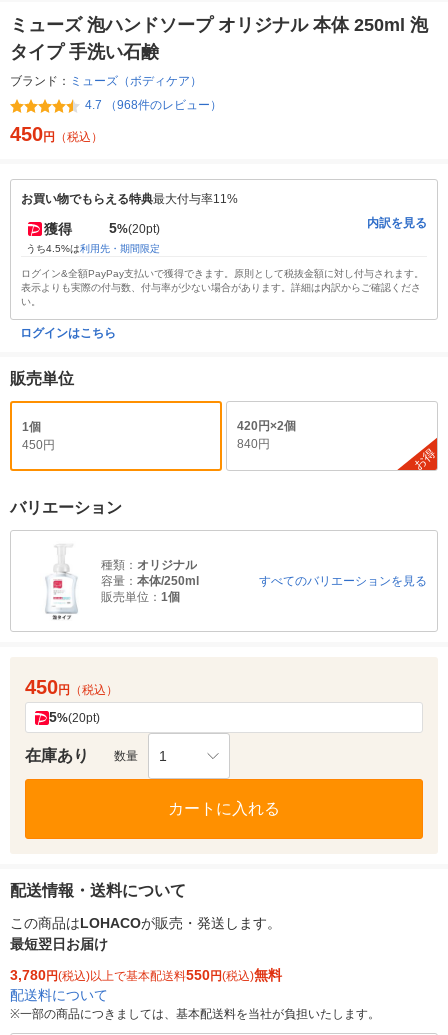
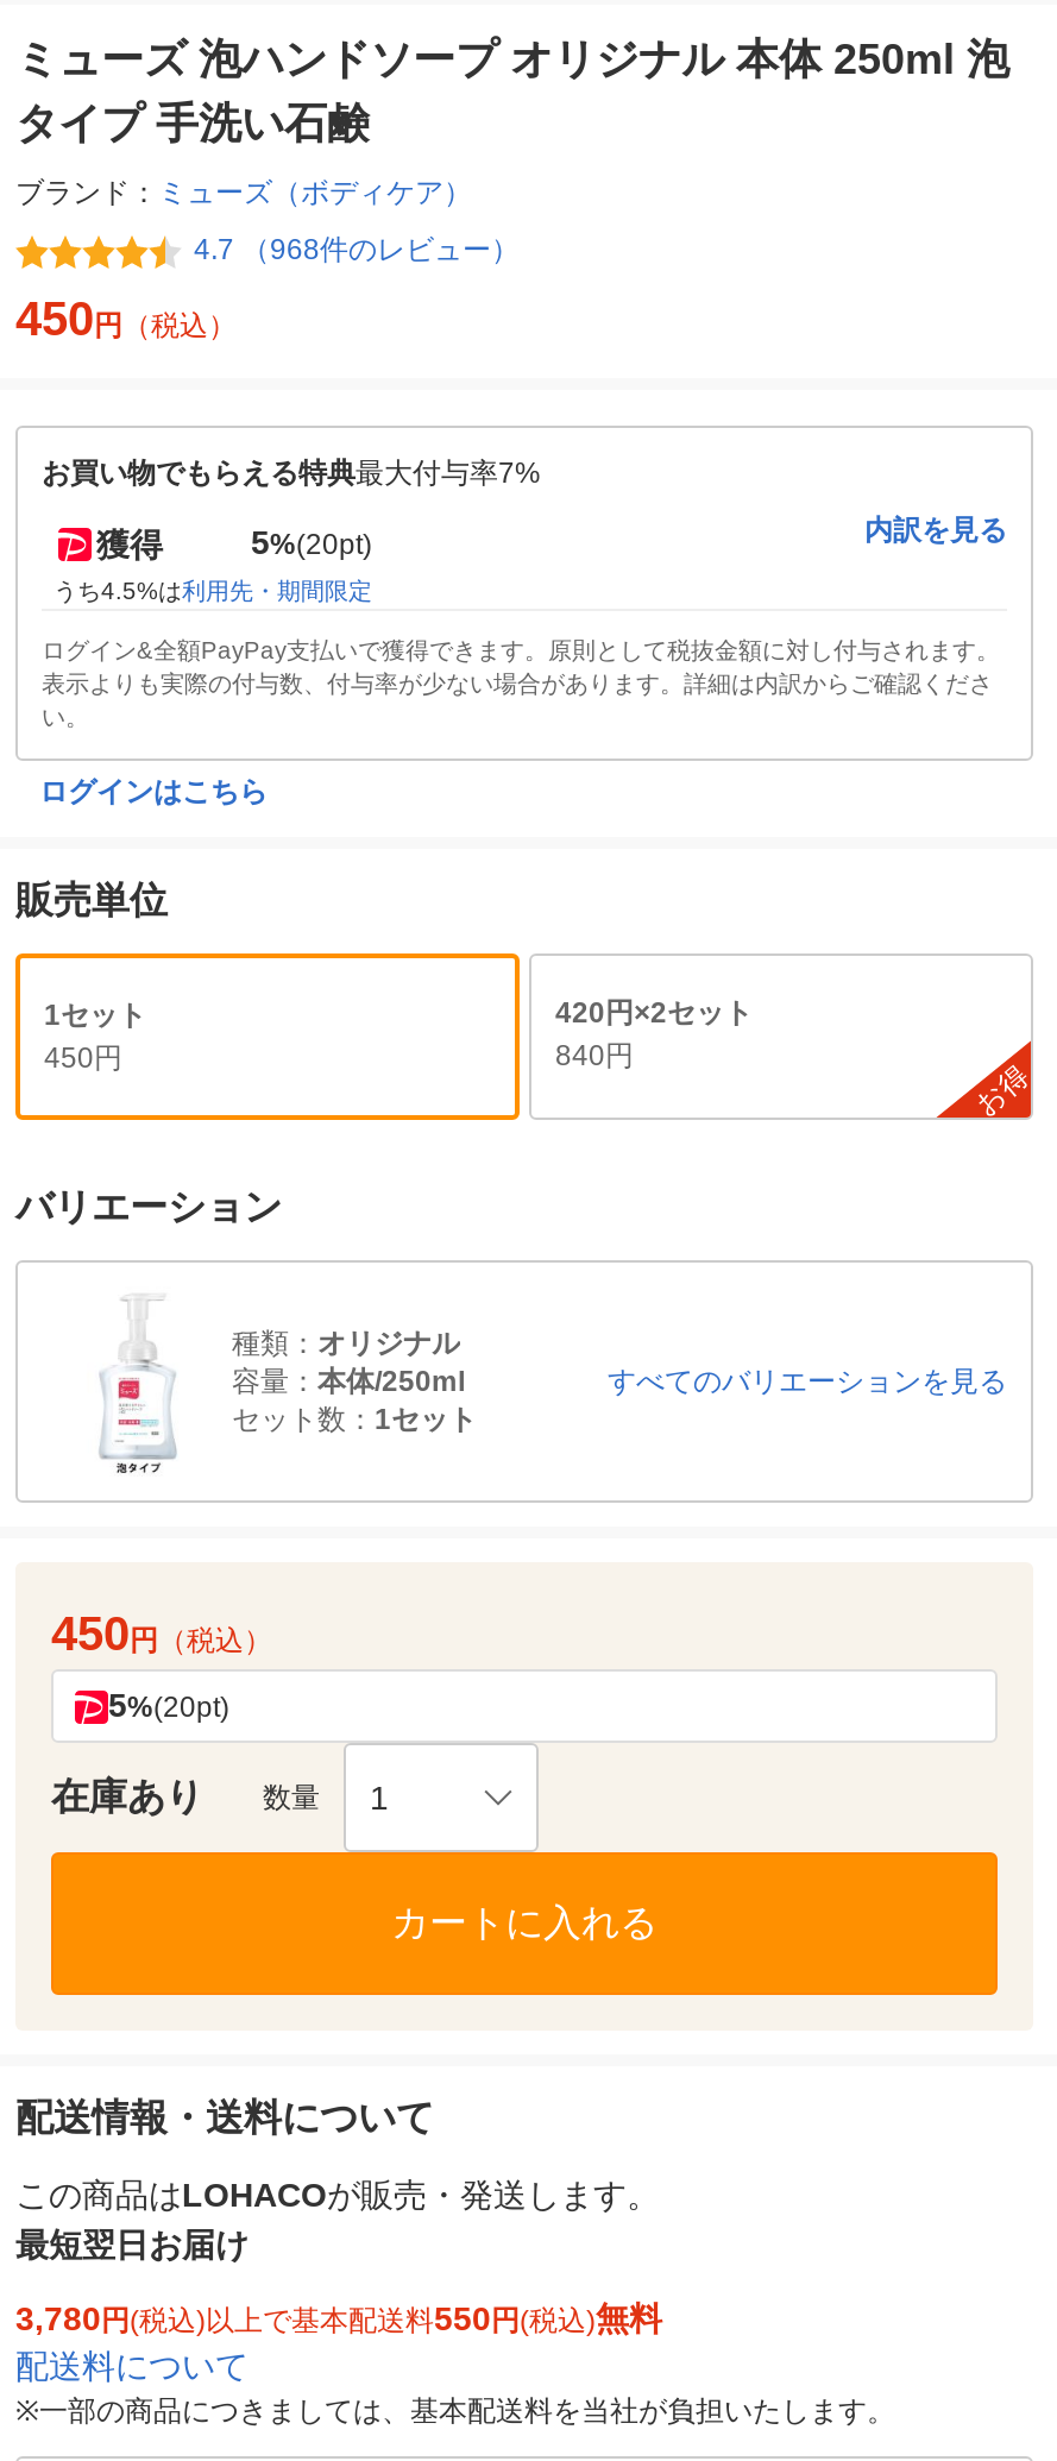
[21,192,238,206] お買い物でもらえる特典最大付与率11% -> [42,457,541,491] お買い物でもらえる特典最大付与率7%
[22,420,41,434] 1個 -> [44,999,146,1033] 1セット
[237,419,296,433] 420円×2個 -> [555,997,753,1030] 420円×2セット
[101,590,180,604] 販売単位：1個 -> [232,1404,477,1437] セット数：1セット

